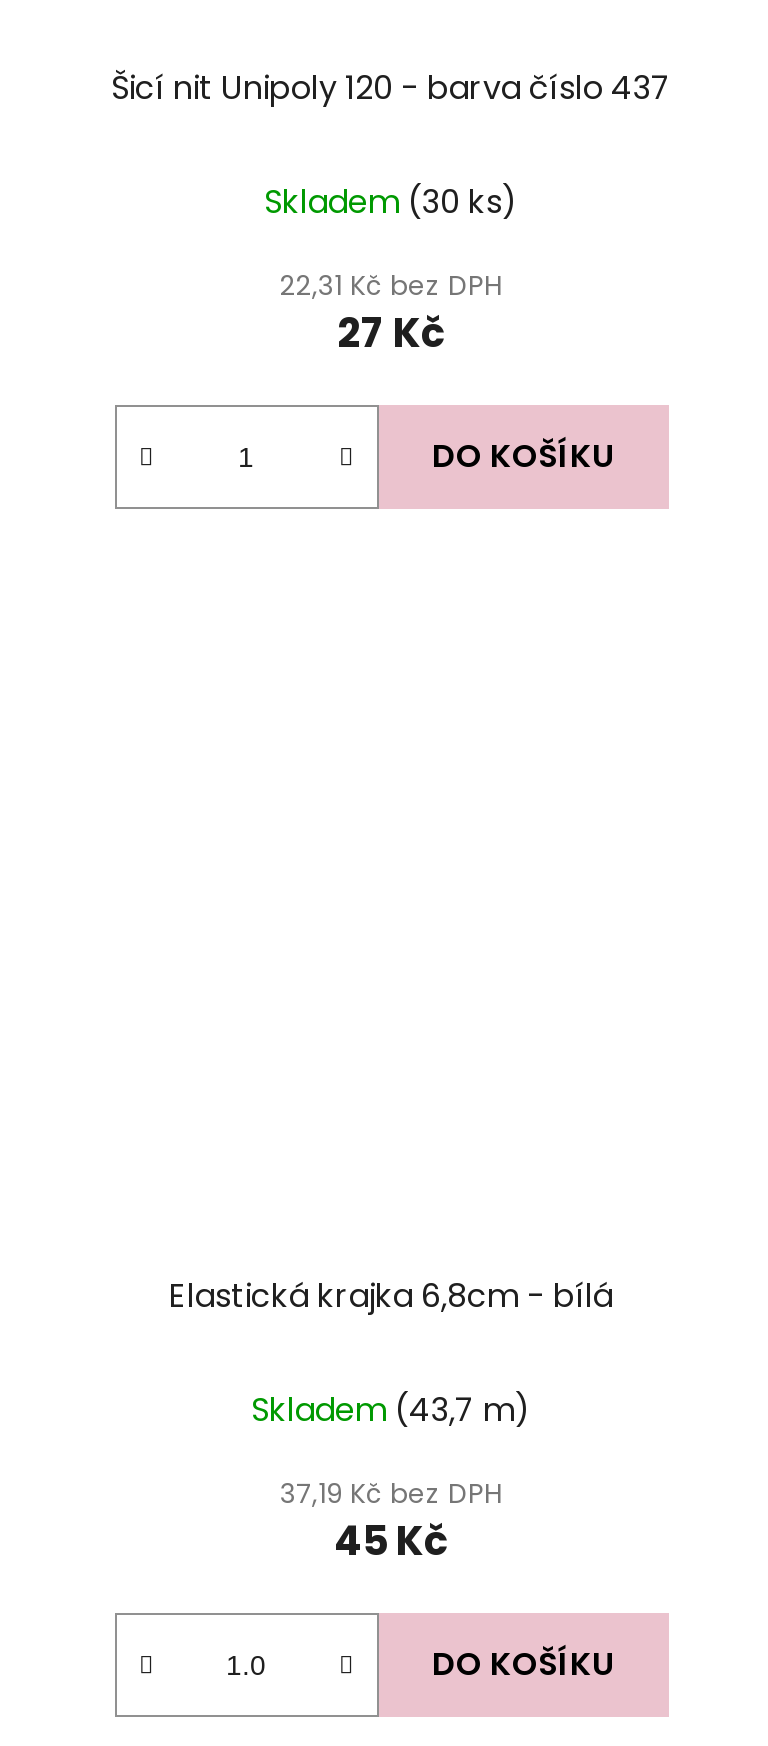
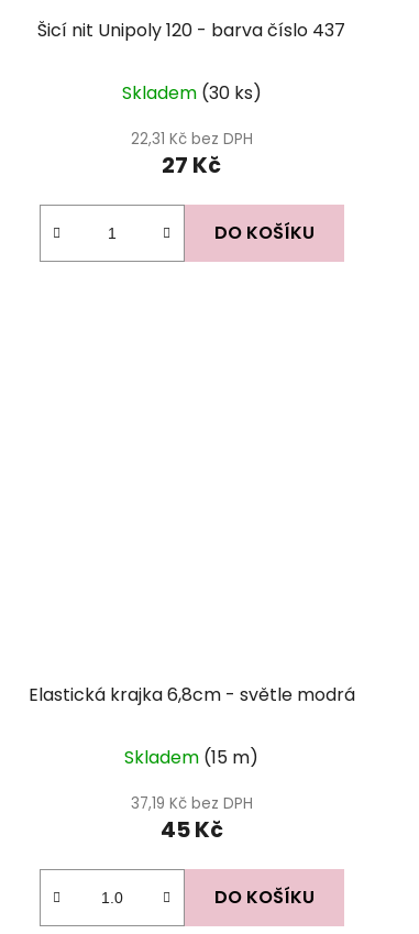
[169,1273,613,1319] Elastická krajka 6,8cm - bílá -> [28,682,355,707] Elastická krajka 6,8cm - světle modrá
[251,1387,531,1433] Skladem (43,7 m) -> [124,745,258,770] Skladem (15 m)

